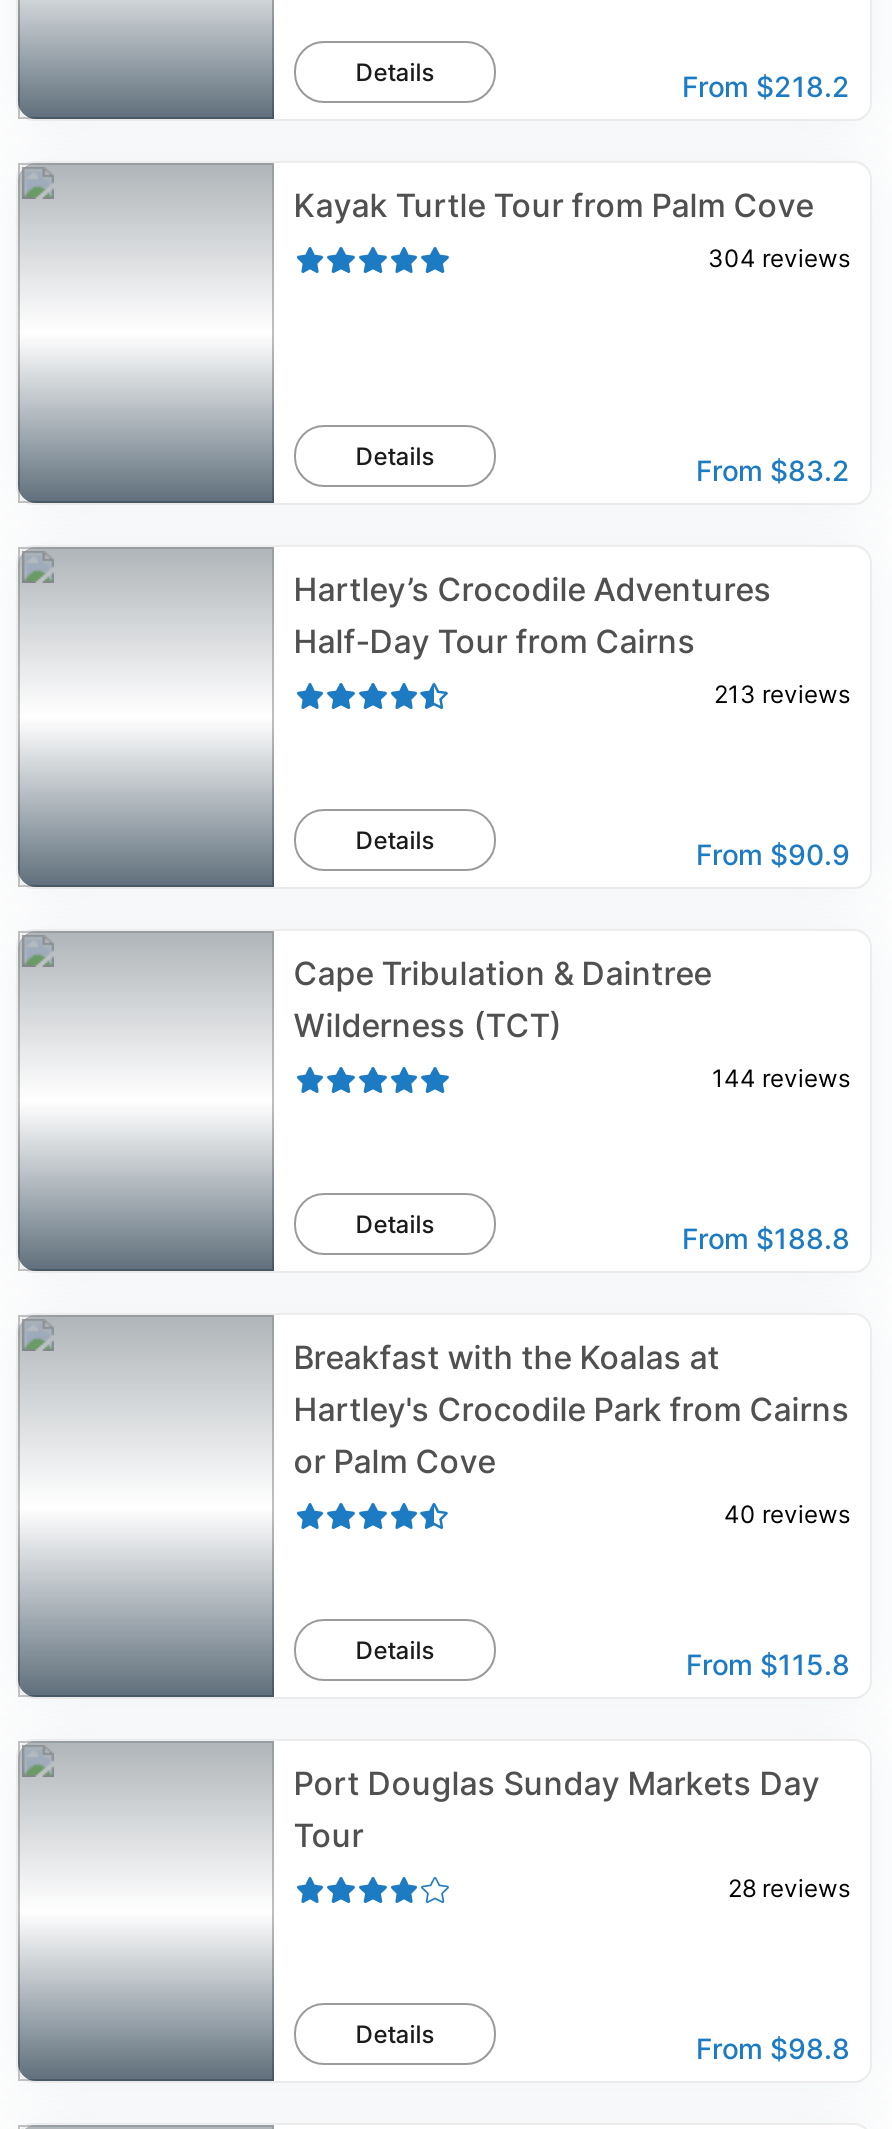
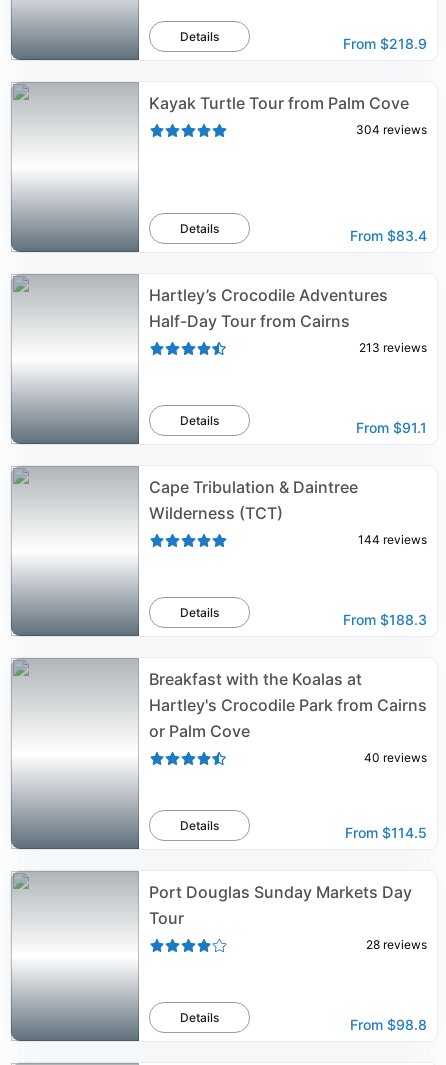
[682,69,850,103] From $218.2 -> [343,35,427,52] From $218.9
[696,453,850,487] From $83.2 -> [350,227,427,244] From $83.4
[696,837,850,871] From $90.9 -> [356,419,427,436] From $91.1
[682,1221,850,1255] From $188.8 -> [343,611,427,628] From $188.3
[686,1647,850,1681] From $115.8 -> [345,824,427,841] From $114.5

